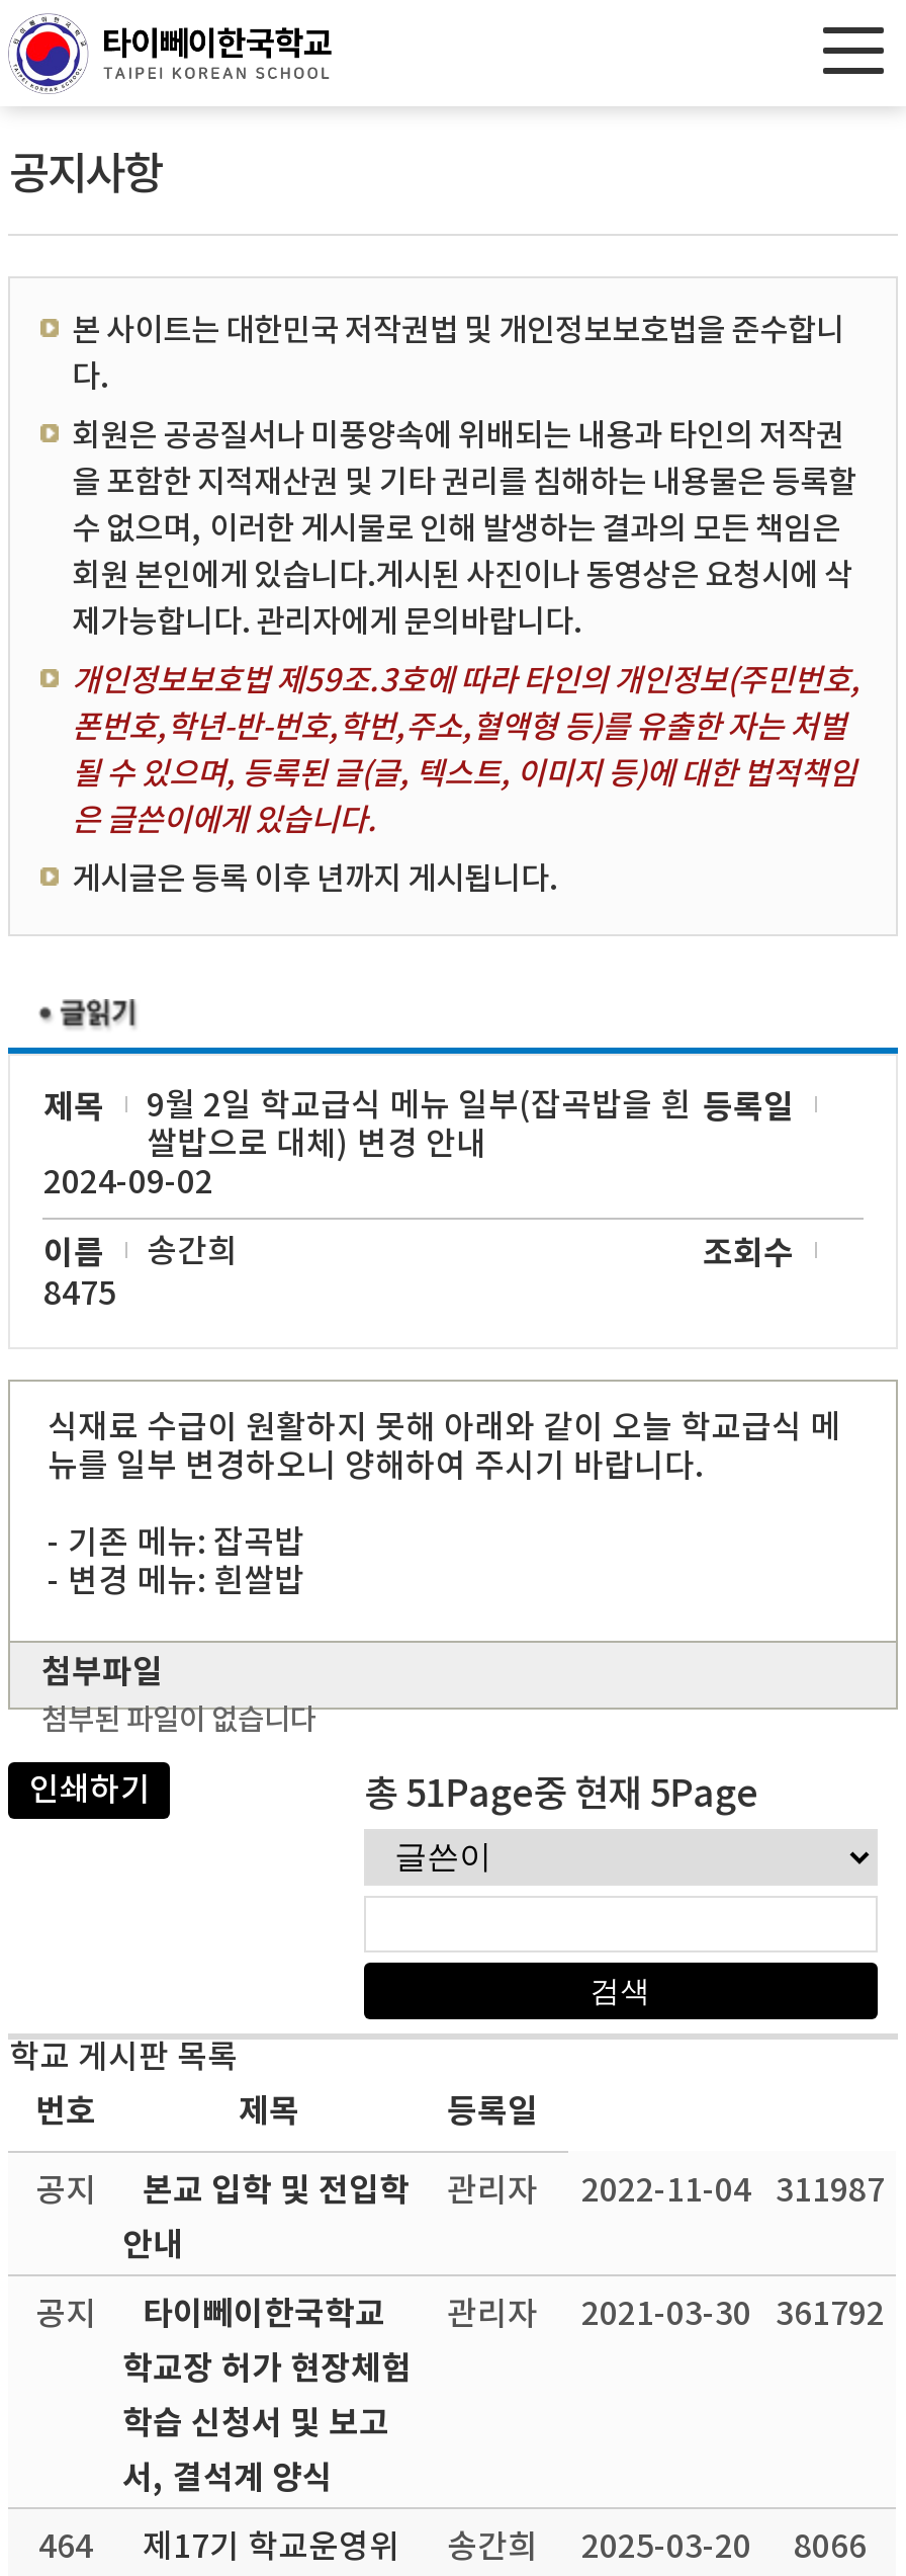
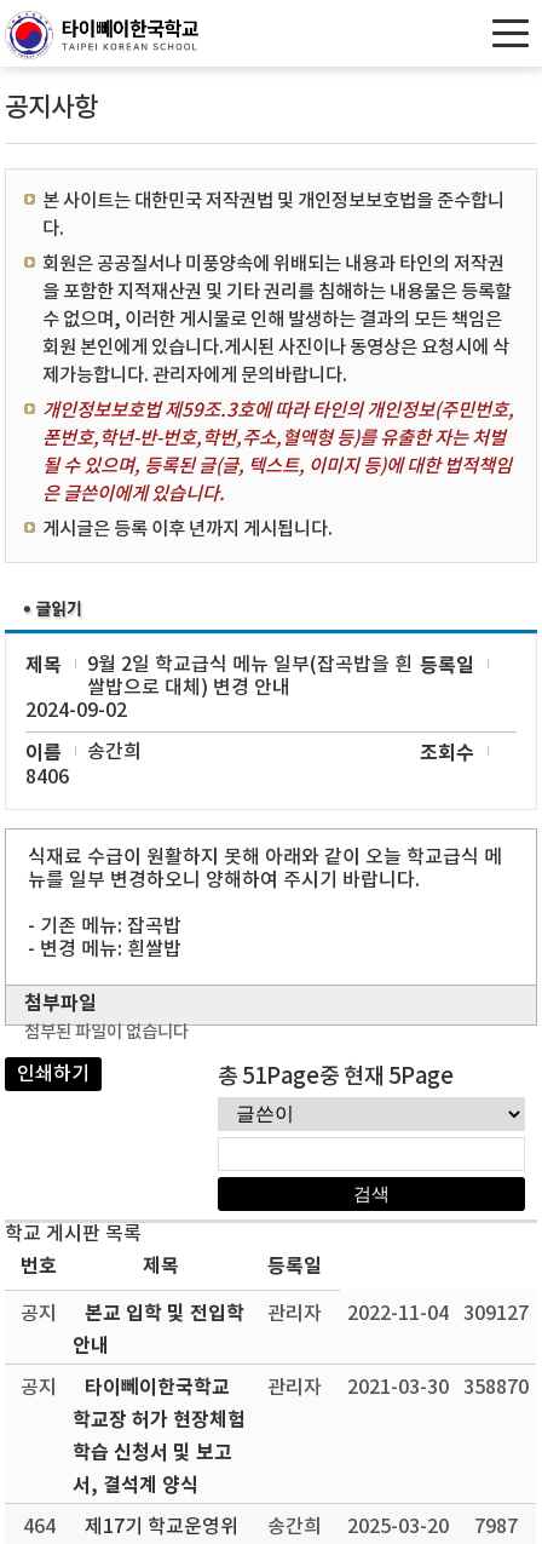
[43,1276,116,1313] 8475 -> [26,767,70,788] 8406
[35,2171,885,2212] 공지 본교 입학 및 전입학 관리자 2022-11-04 311987 -> [21,1302,529,1326] 공지 본교 입학 및 전입학 관리자 2022-11-04 309127
[35,2295,885,2335] 공지 타이뻬이한국학교 관리자 2021-03-30 361792 -> [21,1376,529,1400] 공지 타이뻬이한국학교 관리자 2021-03-30 358870
[38,2529,867,2566] 464 제17기 학교운영위 송간희 2025-03-20 8066 -> [23,1516,518,1538] 464 제17기 학교운영위 송간희 2025-03-20 7987

